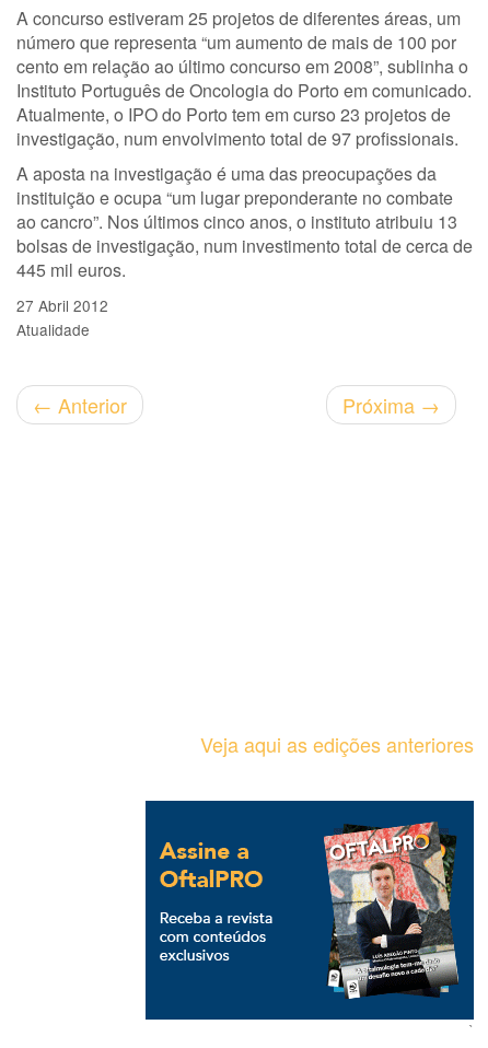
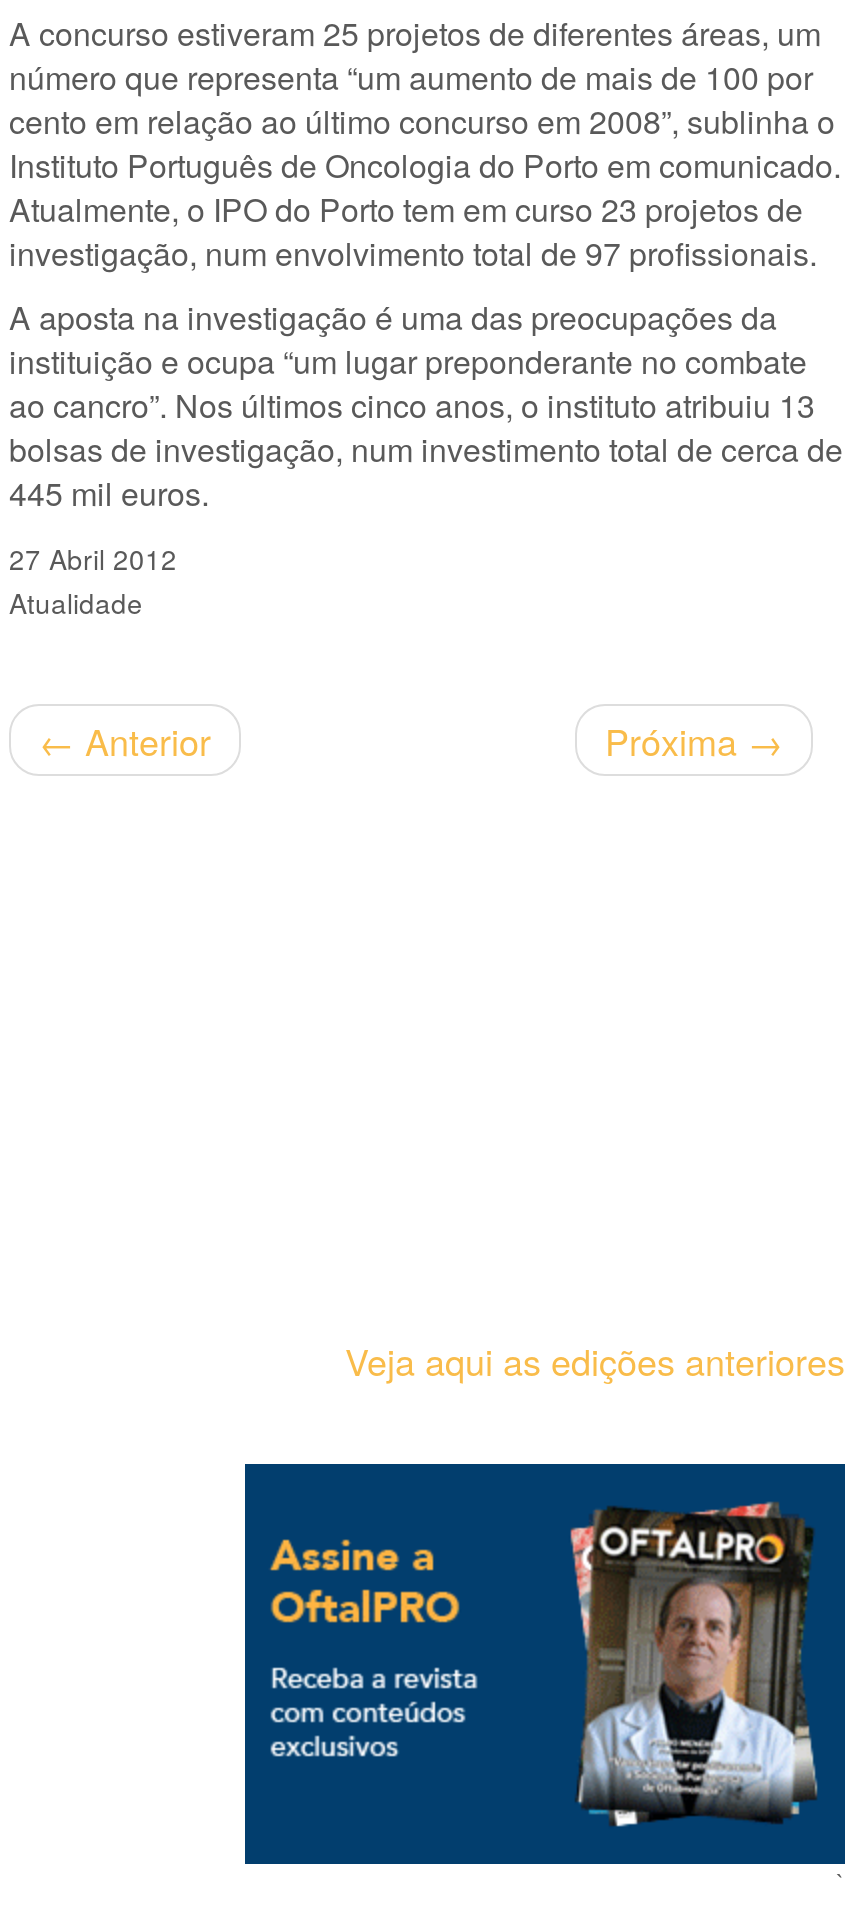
[328,827,451,993] [image] -> [579,1508,805,1818] [image]

